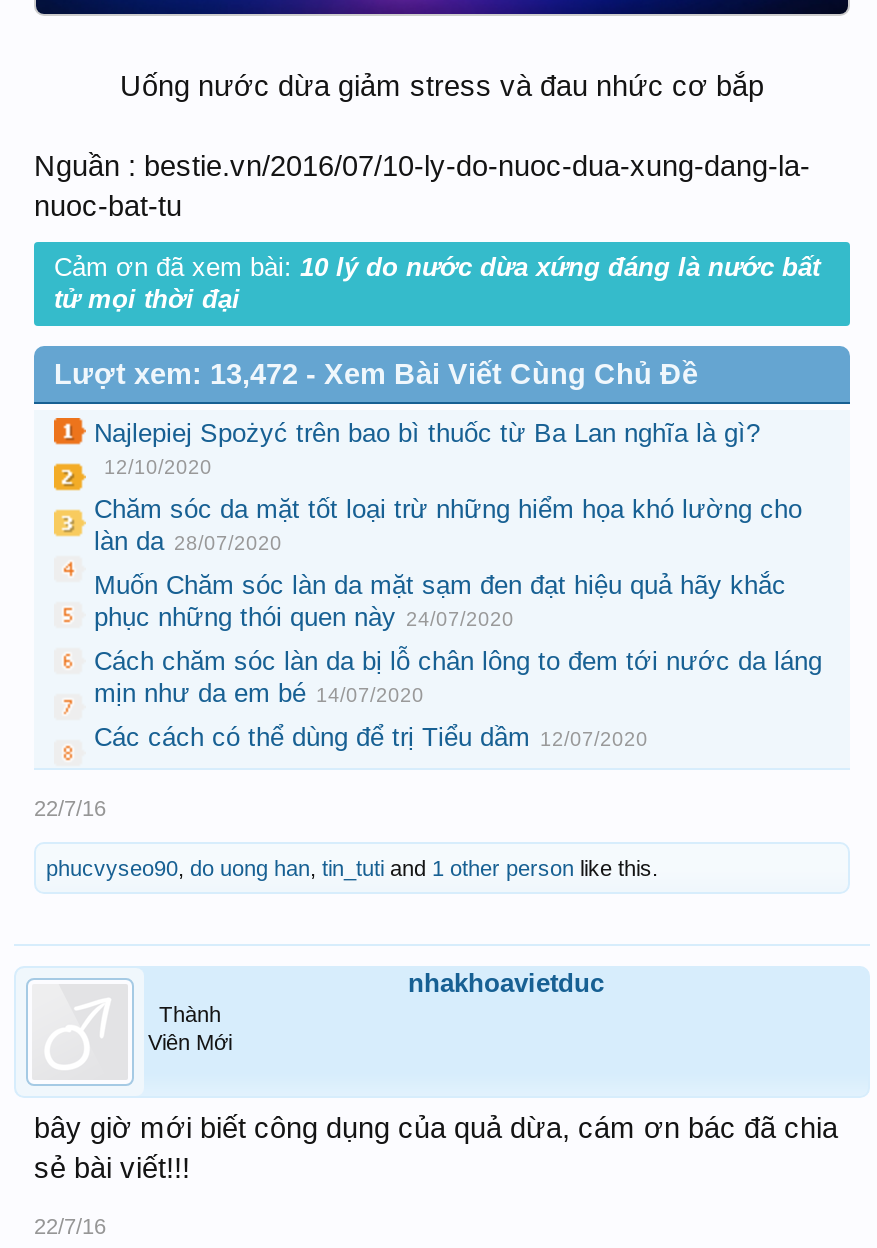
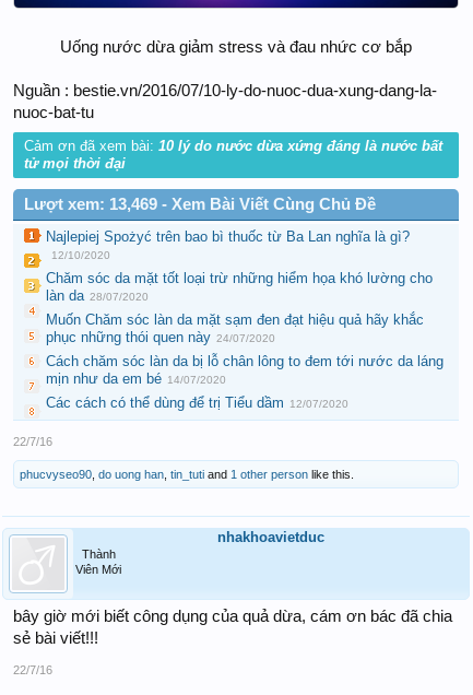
[54,358,698,390] Lượt xem: 13,472 - Xem Bài Viết Cùng Chủ Đề -> [24,196,376,213] Lượt xem: 13,469 - Xem Bài Viết Cùng Chủ Đề

